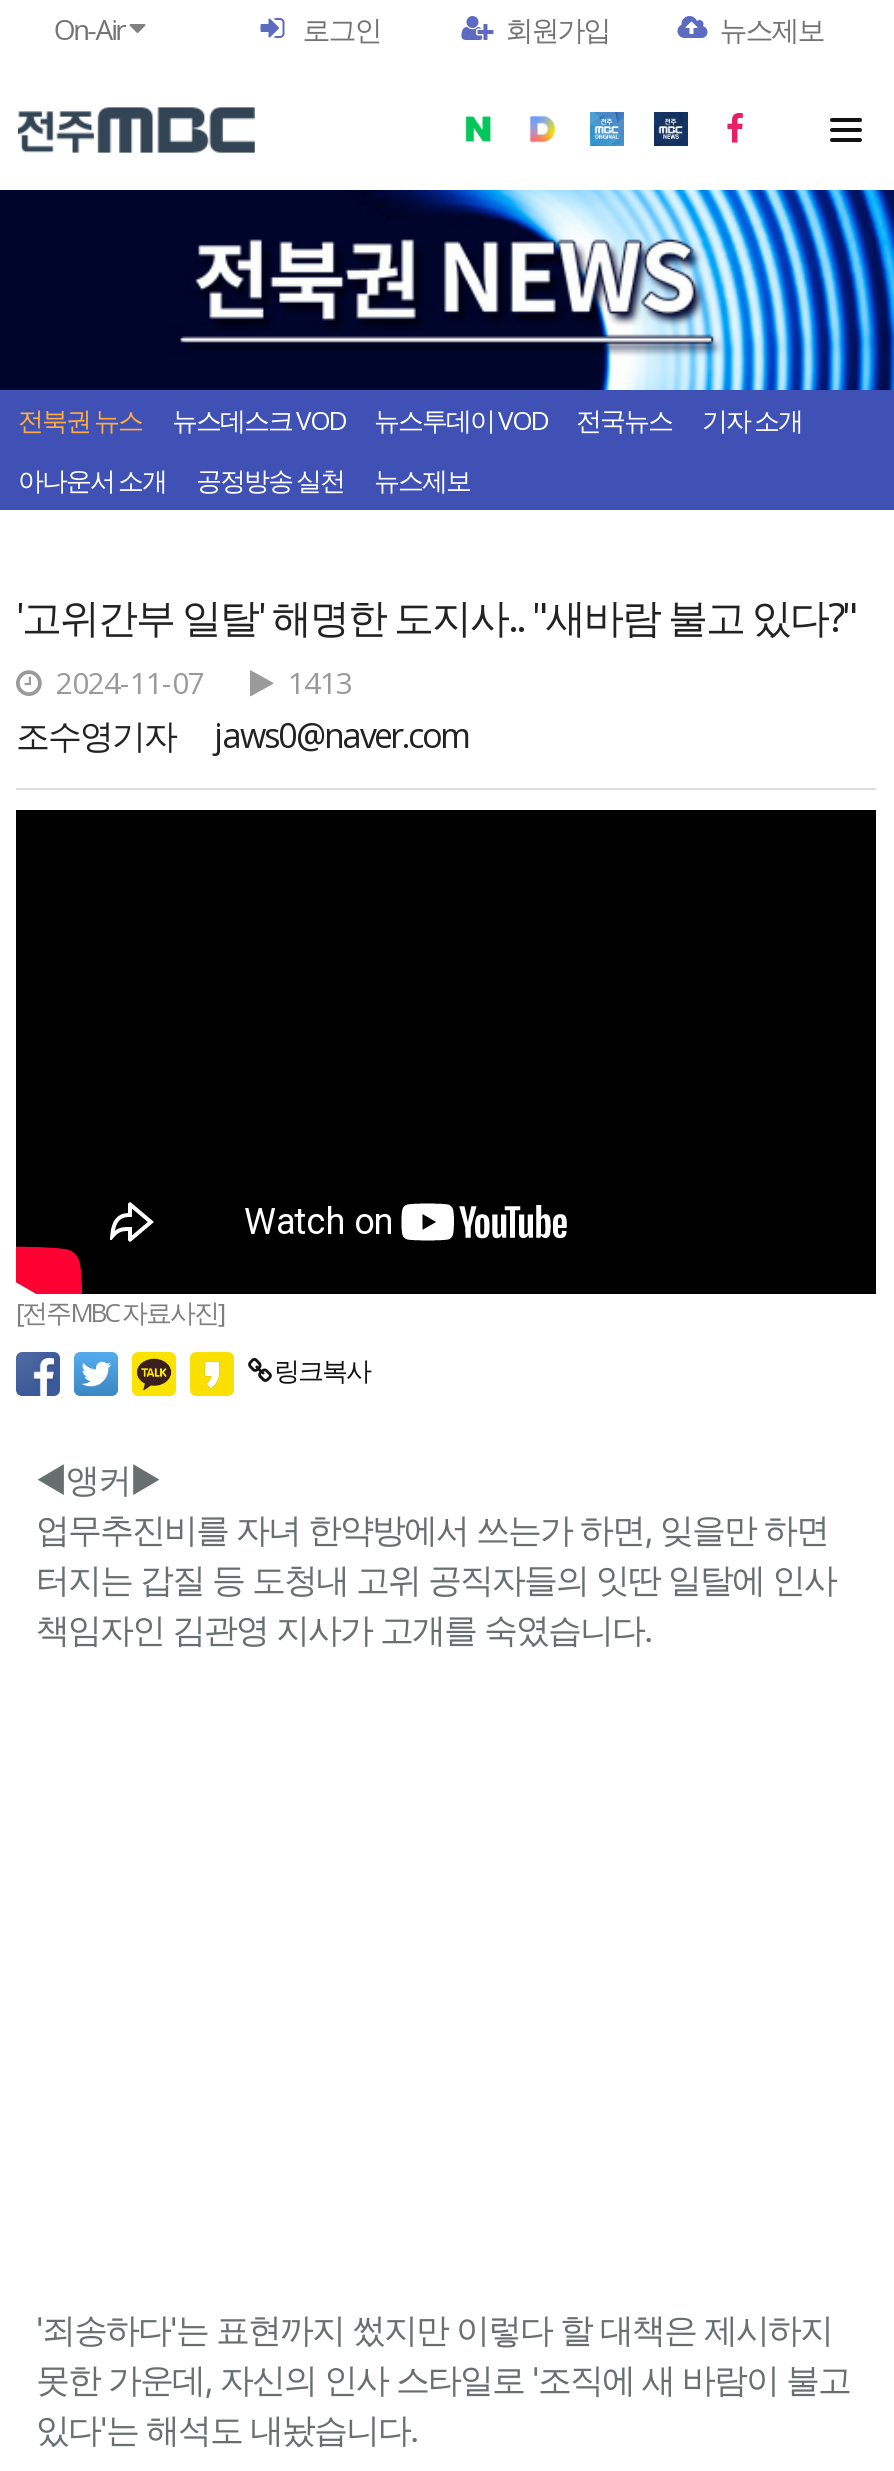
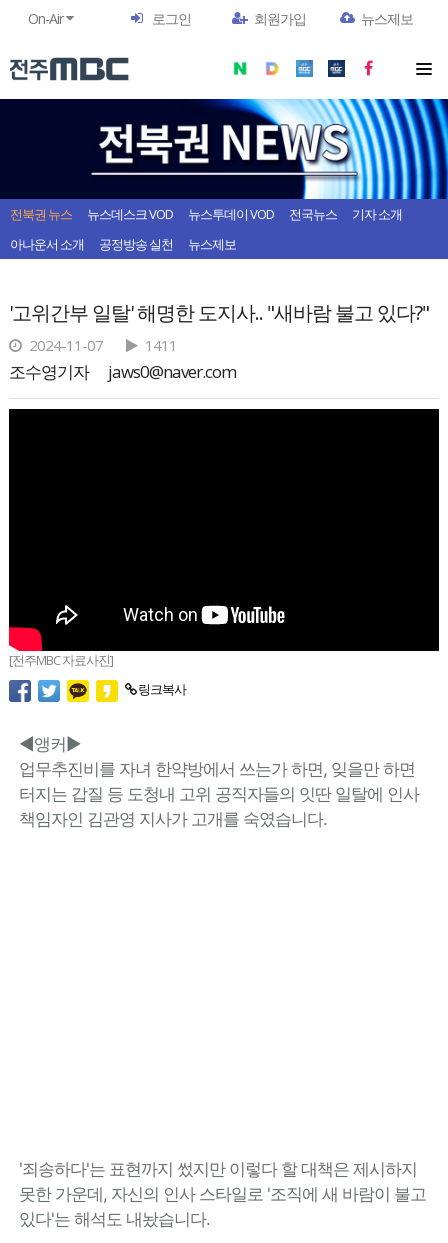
[50,662,352,702] 2024-11-07 1413 -> [26,335,177,355] 2024-11-07 1411

